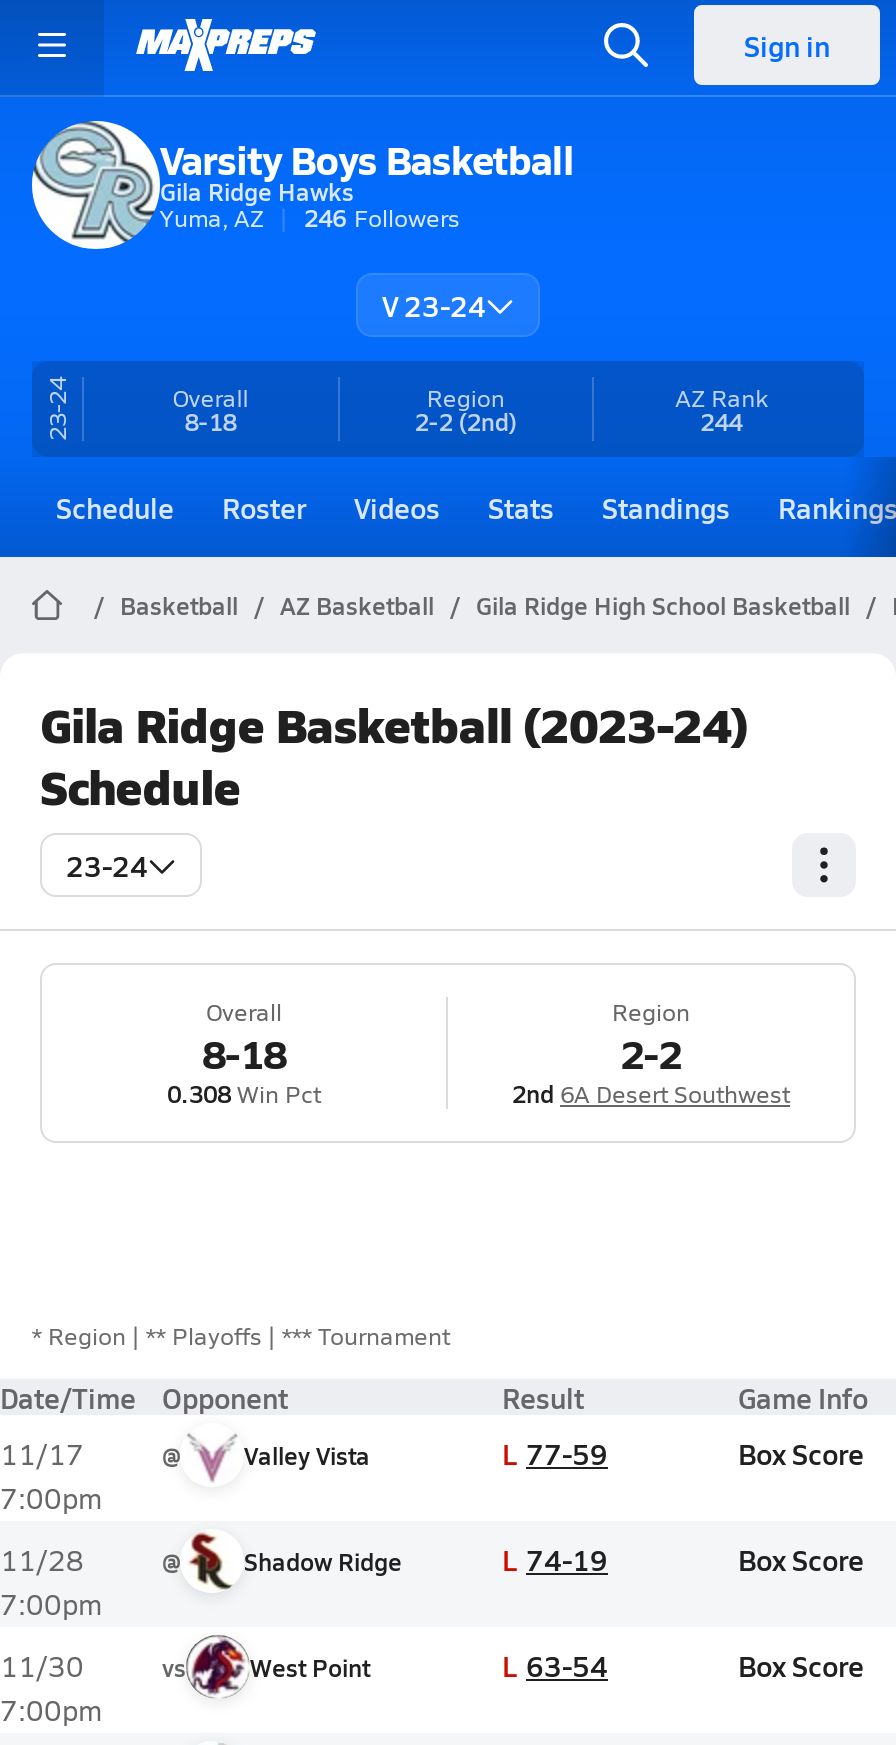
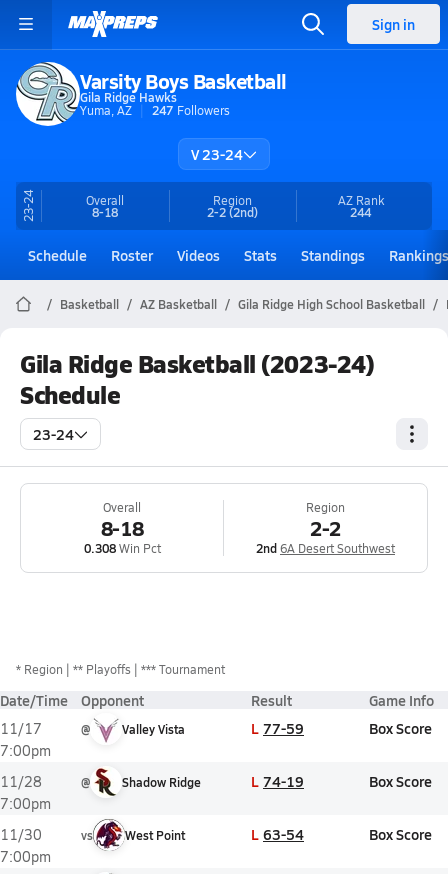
[160,200,460,232] Yuma, AZ 246 Followers -> [80,101,230,117] Yuma, AZ 247 Followers

